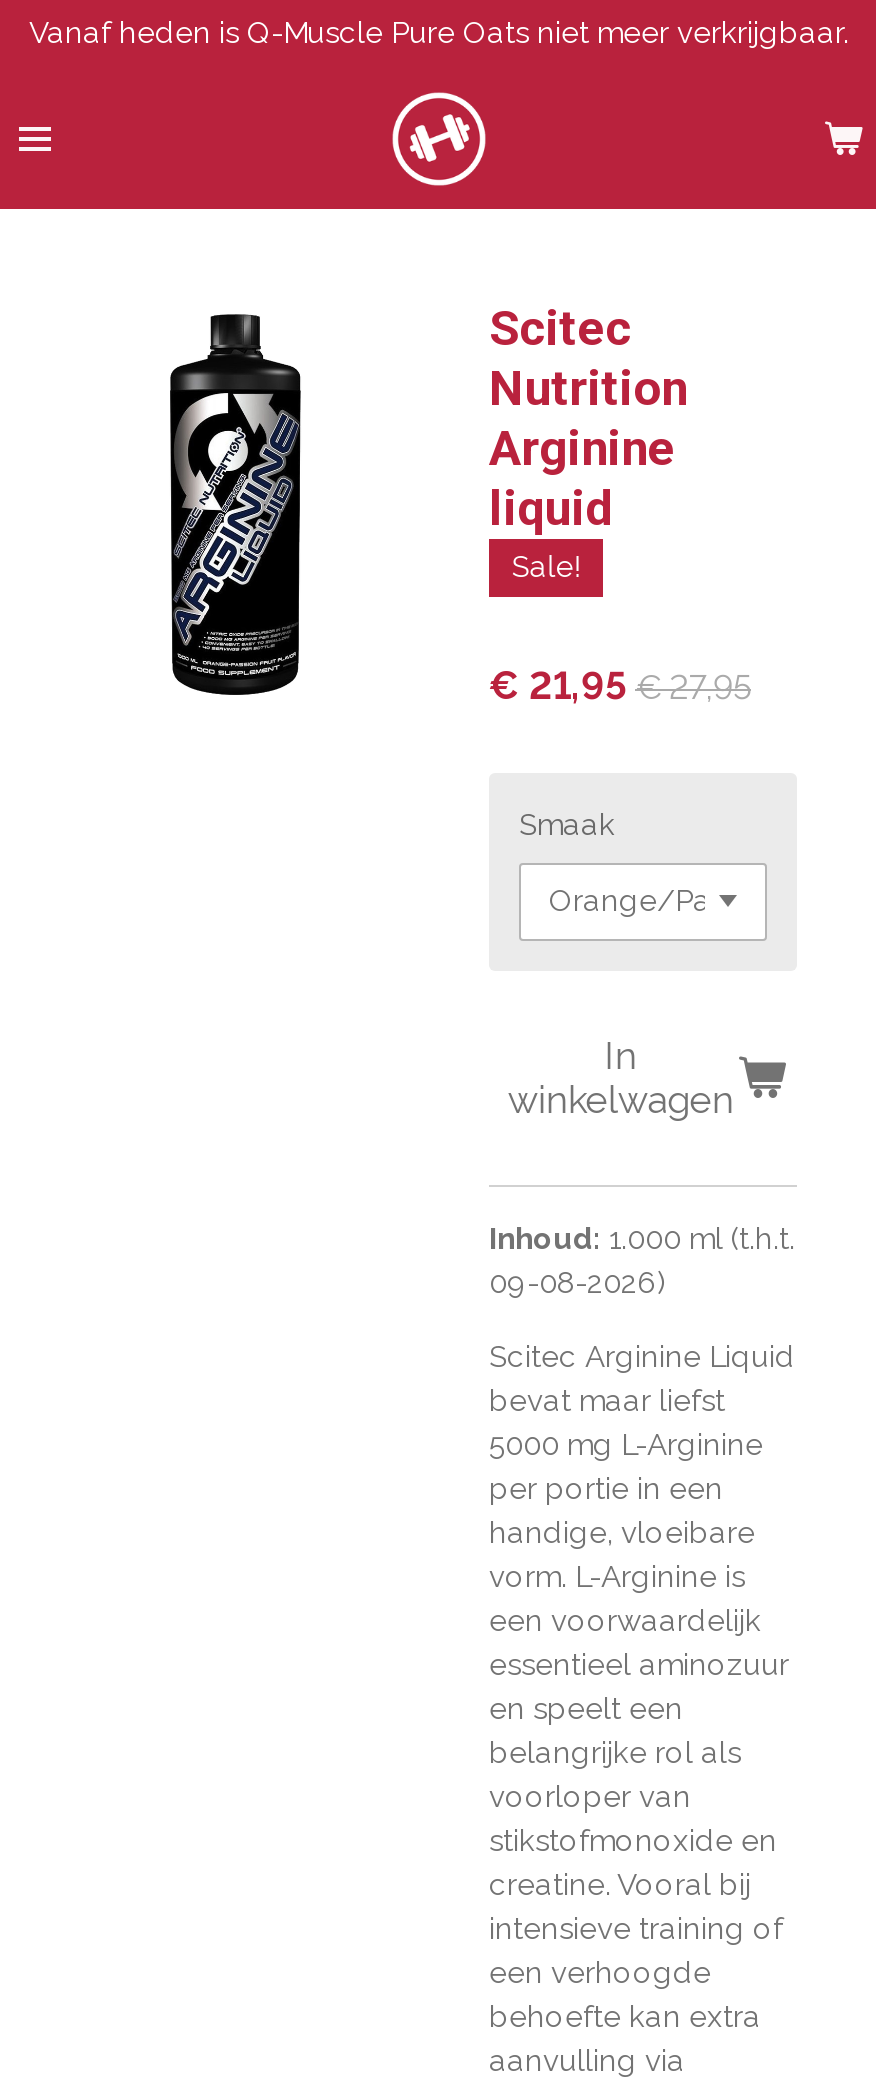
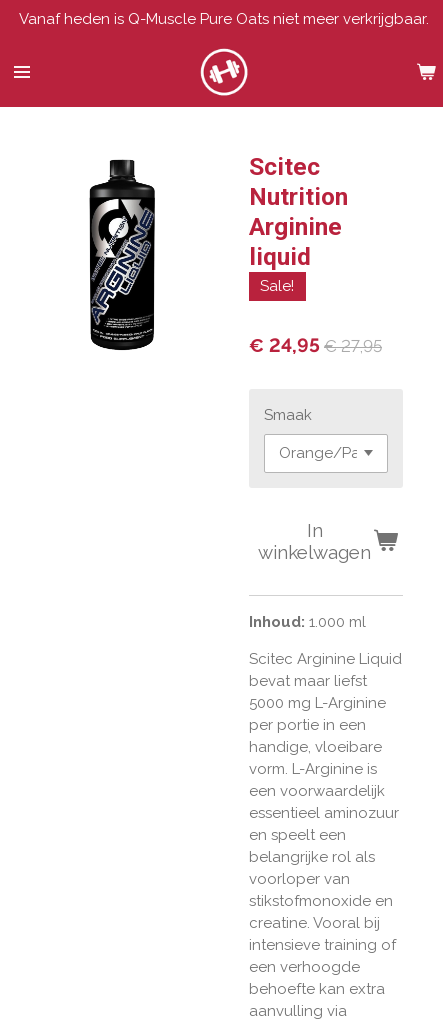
[489,663,751,707] € 21,95 € 27,95 -> [249,334,382,356] € 24,95 € 27,95
[489,1221,795,1301] Inhoud: 1.000 ml (t.h.t. | 09-08-2026) -> [249,613,366,631] Inhoud: 1.000 ml

